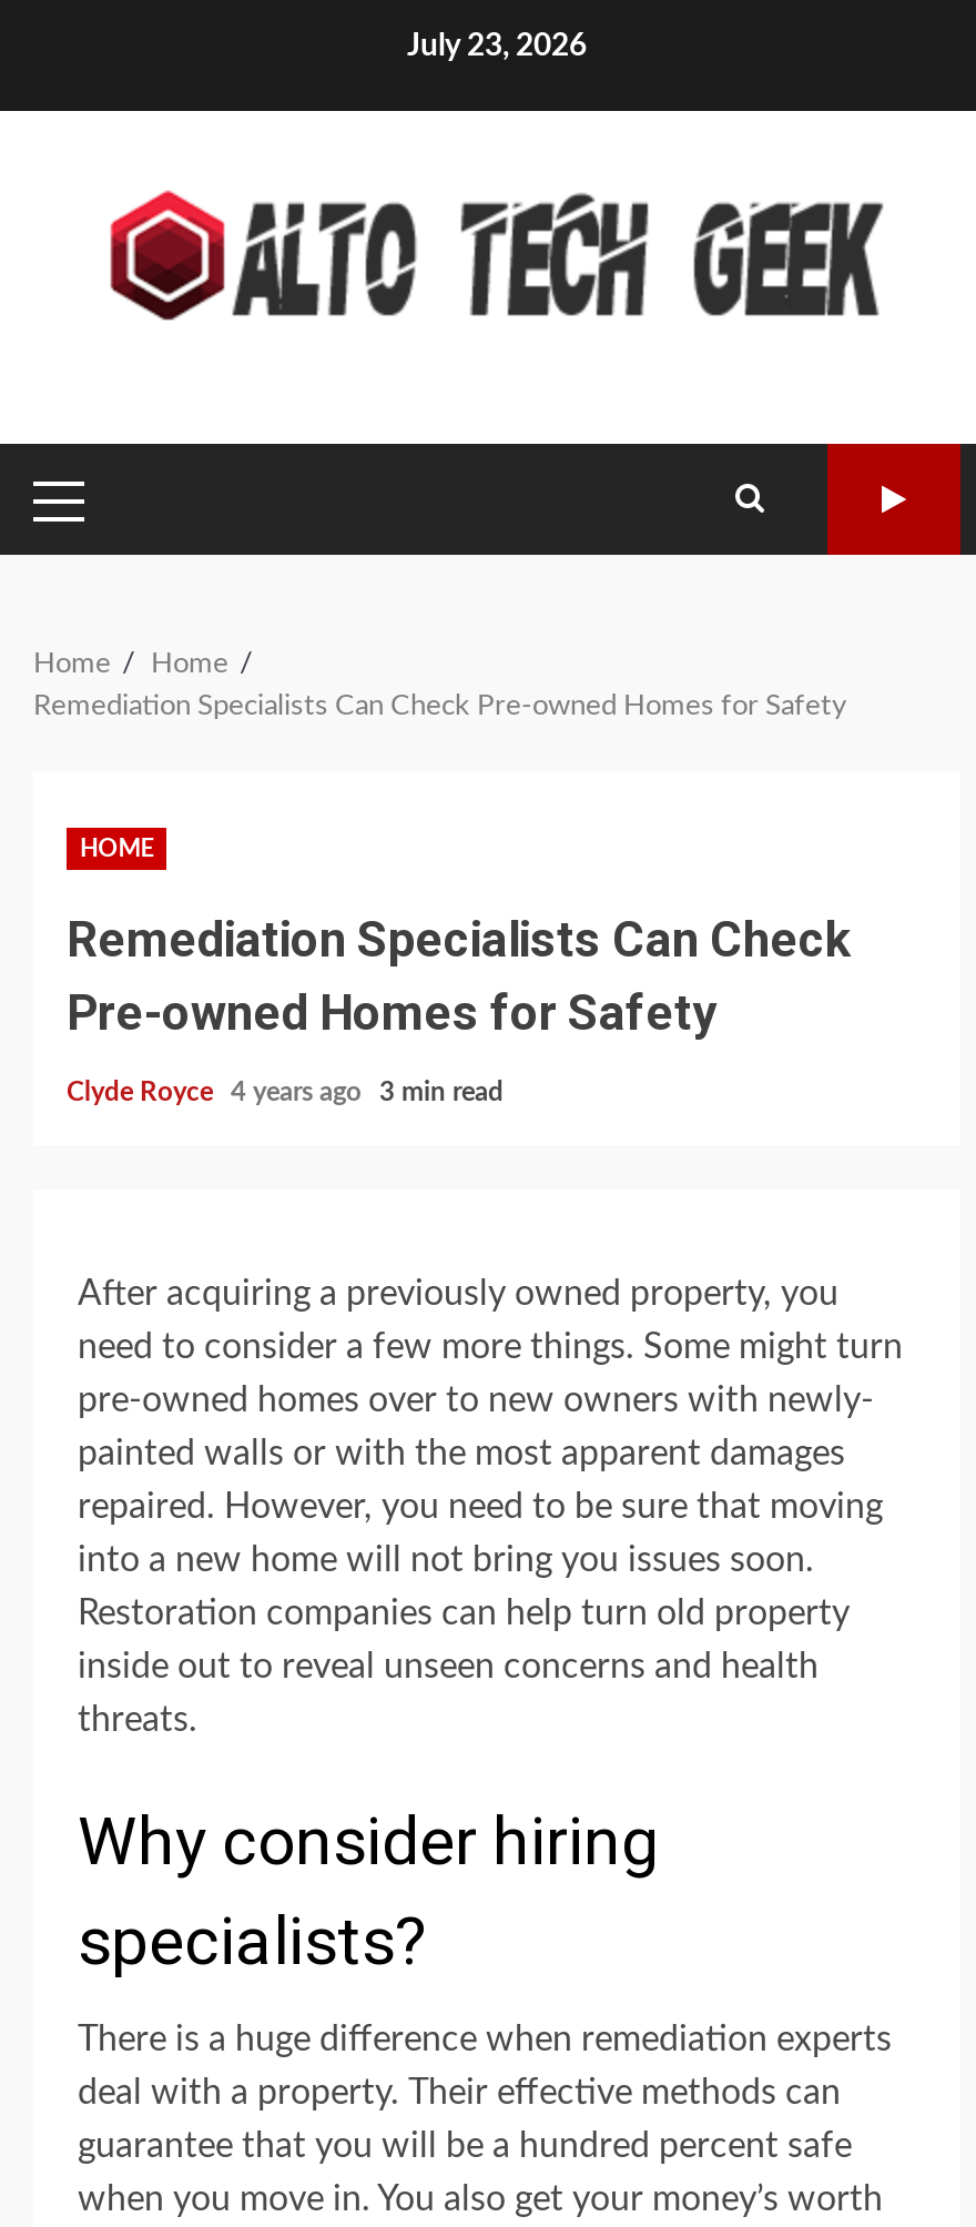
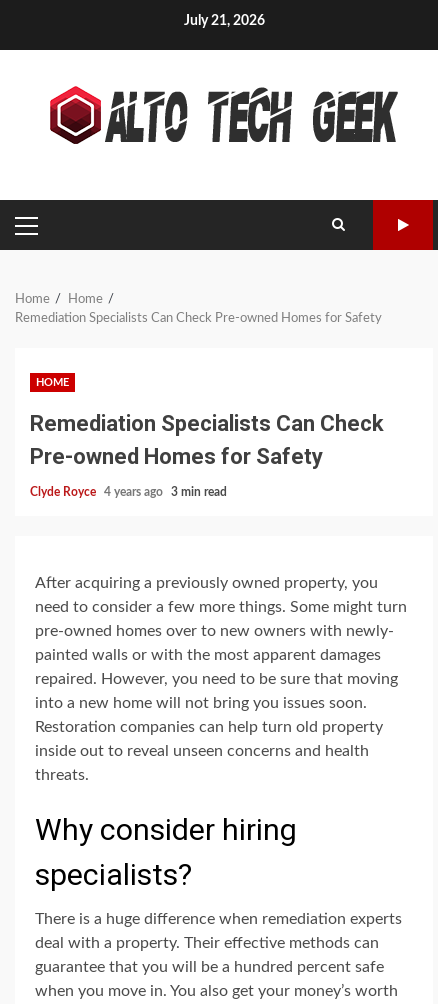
[407,31,587,62] July 23, 2026 -> [183,14,264,28] July 21, 2026

